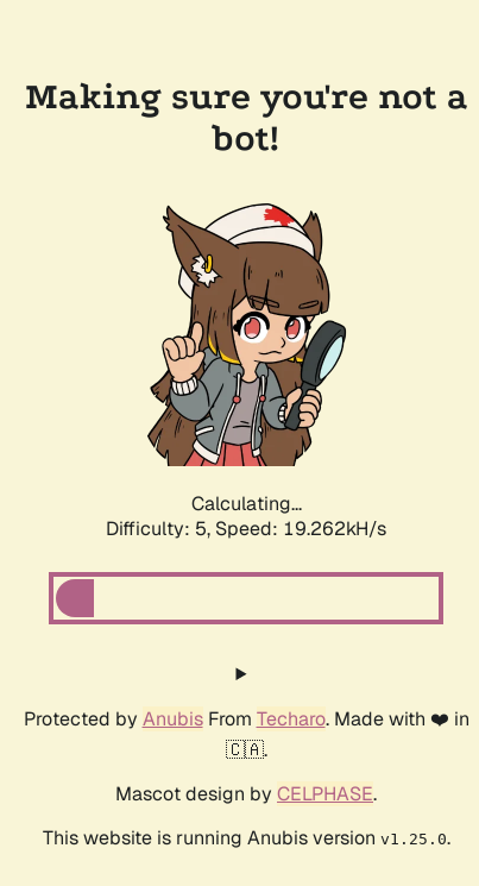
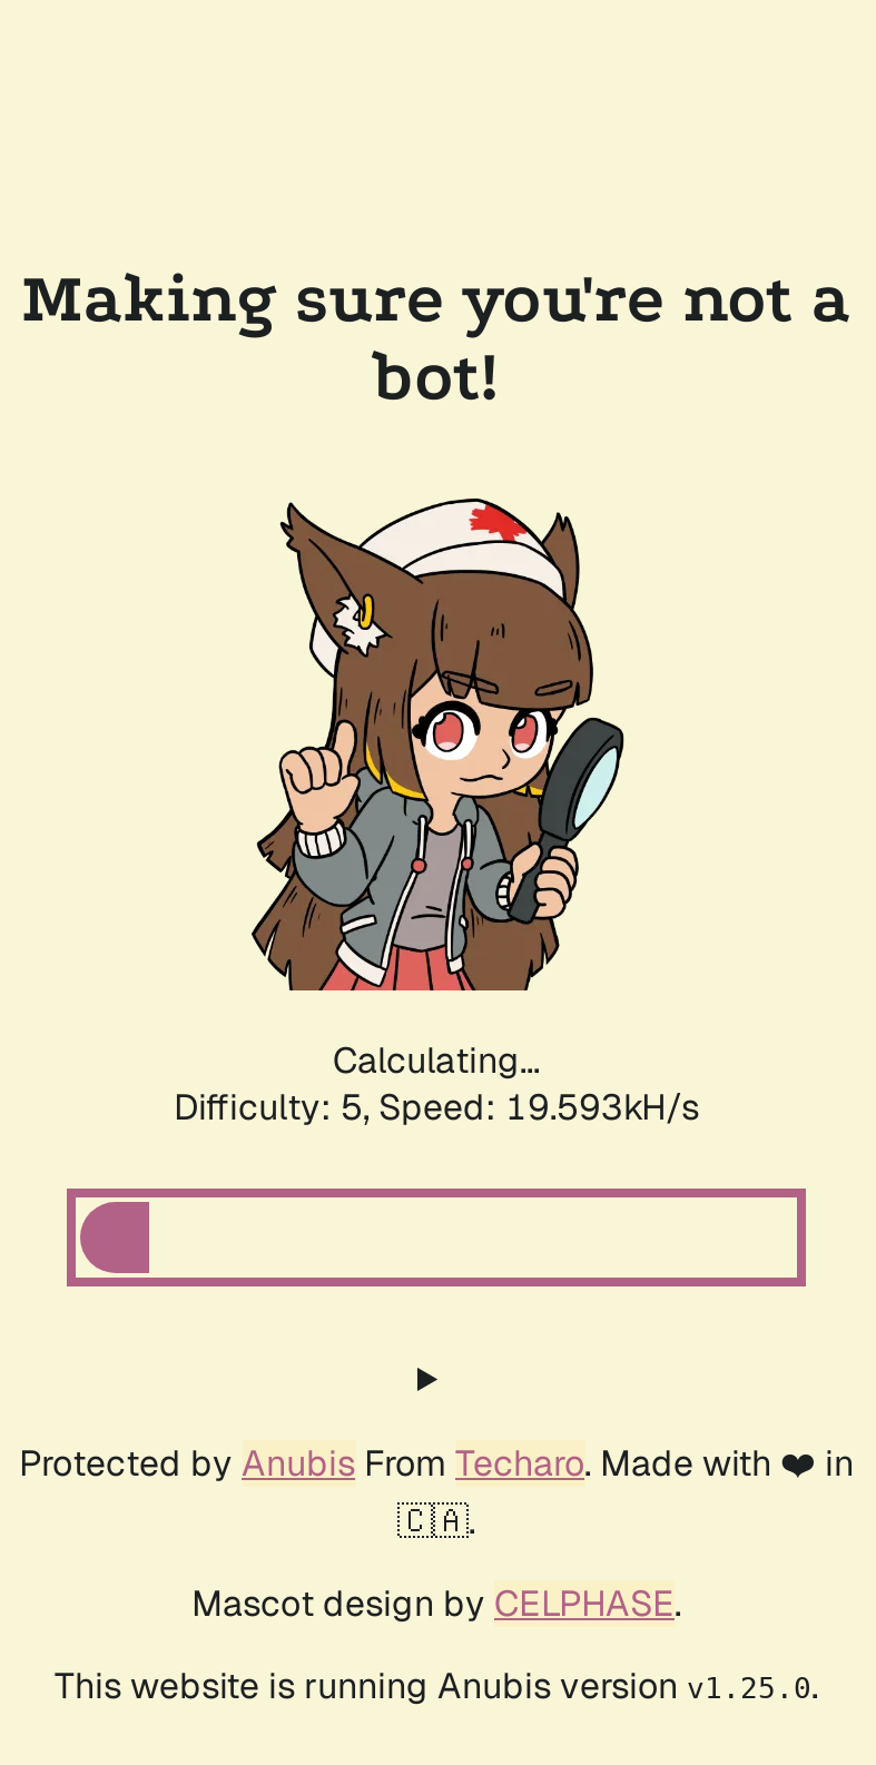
[106,516,386,541] Difficulty: 5, Speed: 19.262kH/s -> [174,1084,699,1131] Difficulty: 5, Speed: 19.593kH/s

